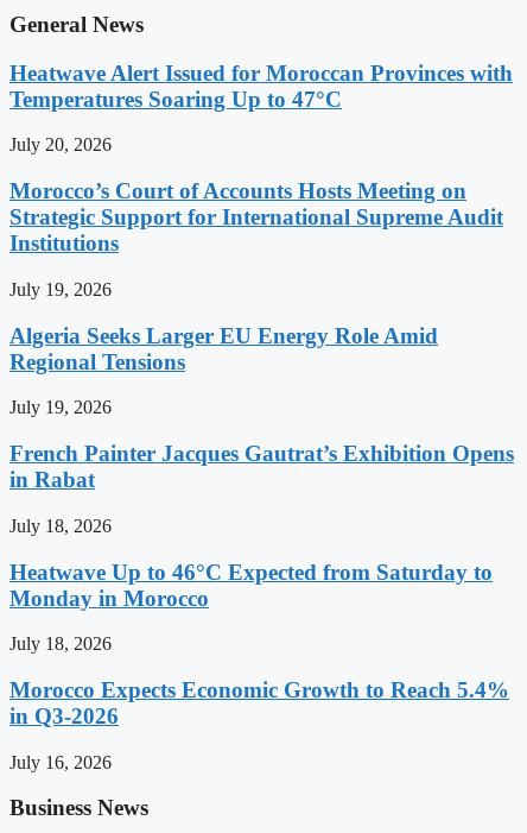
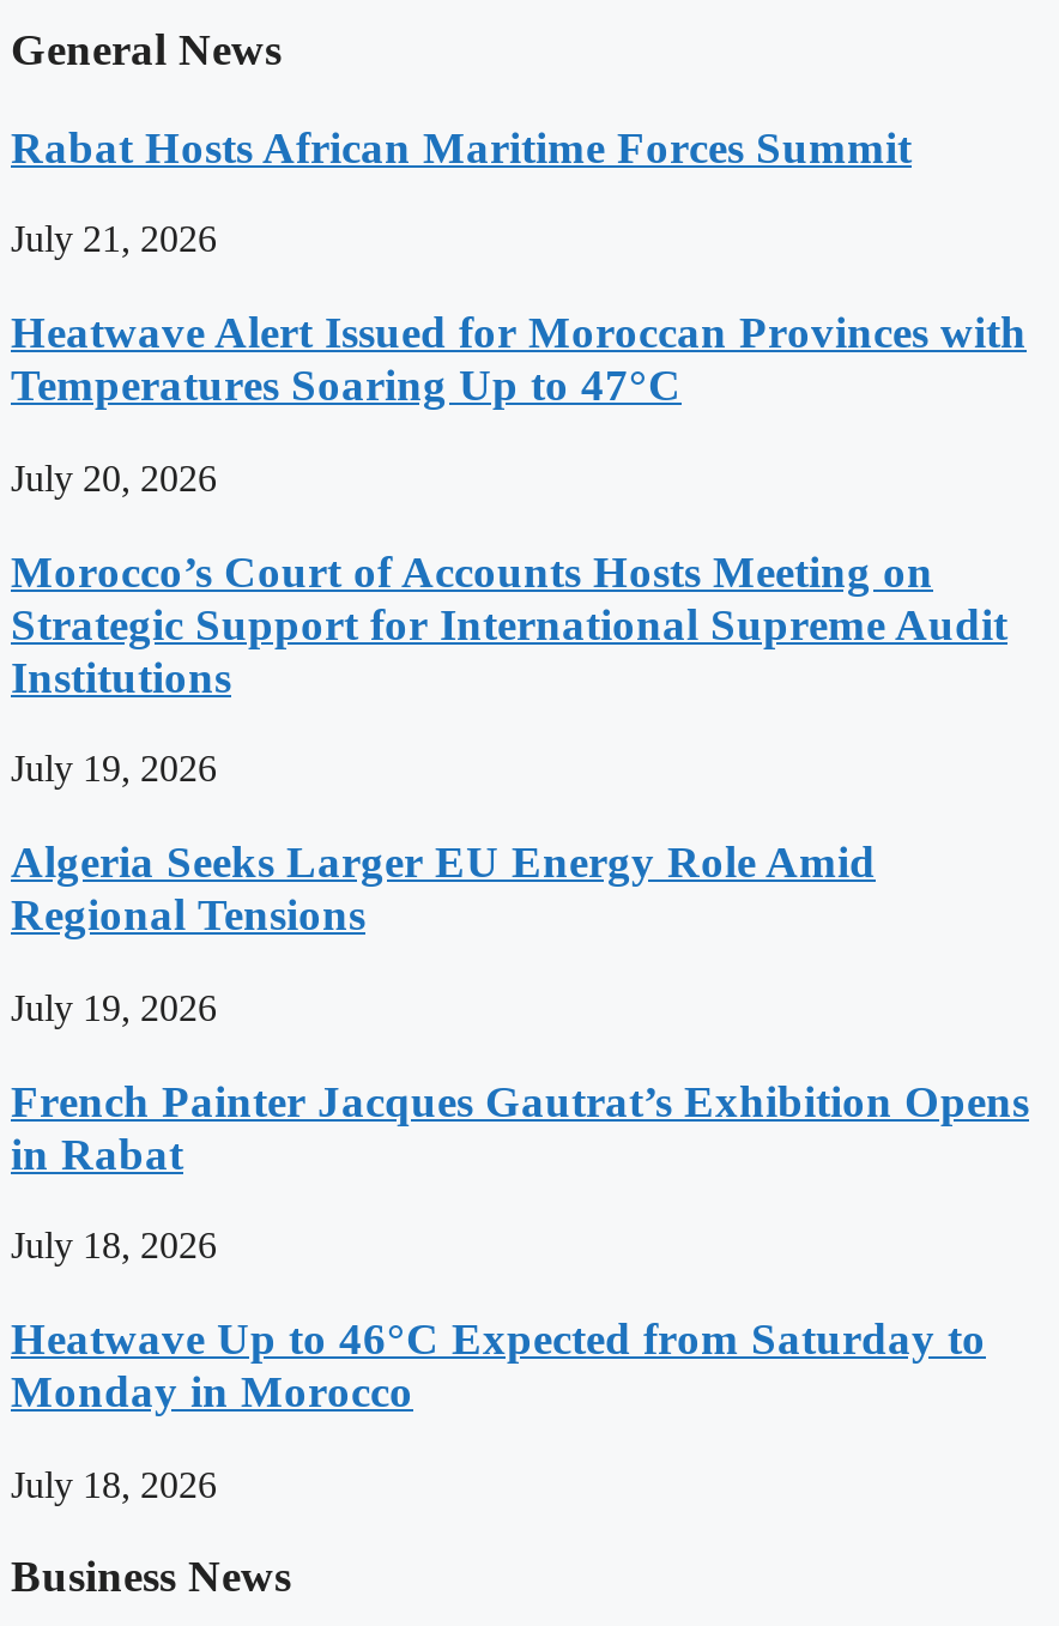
none -> [11,122,912,260] Rabat Hosts African Maritime Forces Summit | July 21, 2026
moved [9,60,514,654] -> [11,307,1029,1504]: Heatwave Alert Issued for Moroccan Provinces with | Temperatures Soaring Up to 47°C | July 20, 2026 | ... | Monday in Morocco | July 18, 2026
[9,677,509,772] Morocco Expects Economic Growth to Reach 5.4% | in Q3-2026 | July 16, 2026 -> none

